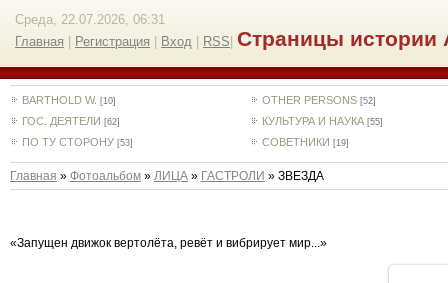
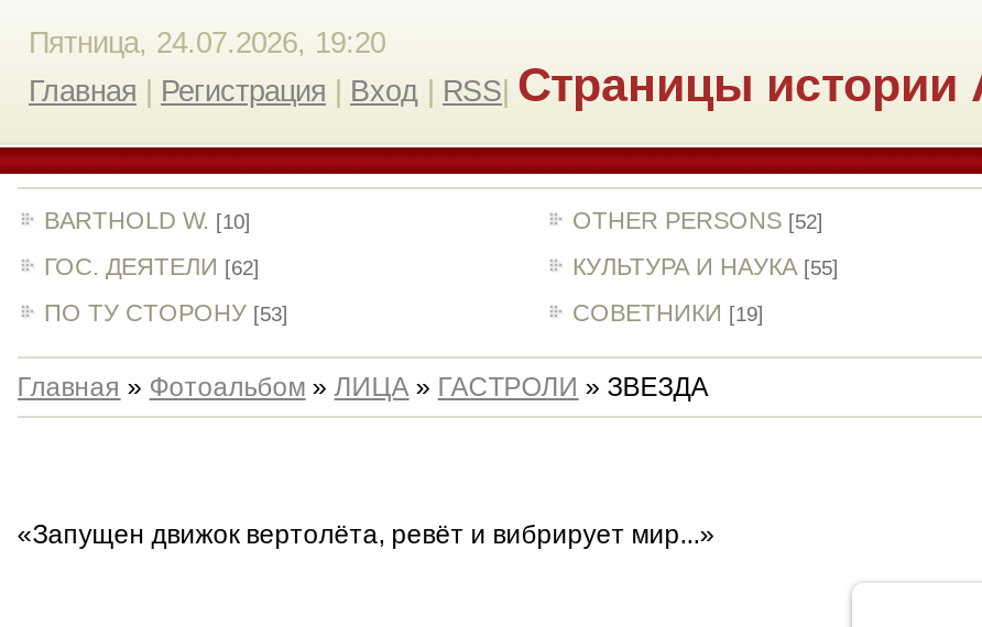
[15,12,165,27] Среда, 22.07.2026, 06:31 -> [29,26,385,59] Пятница, 24.07.2026, 19:20

